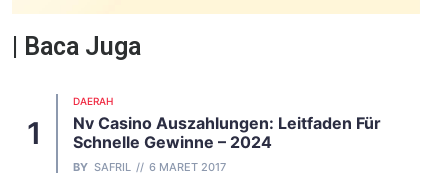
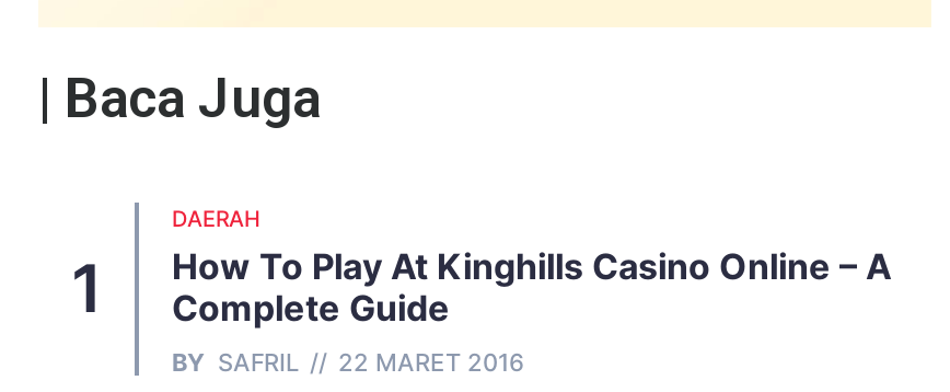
[73,113,381,152] Nv Casino Auszahlungen: Leitfaden Für | Schnelle Gewinne – 2024 -> [172,245,892,330] How To Play At Kinghills Casino Online – A | Complete Guide
[73,160,226,174] BY SAFRIL 6 MARET 2017 -> [172,348,524,379] BY SAFRIL 22 MARET 2016

